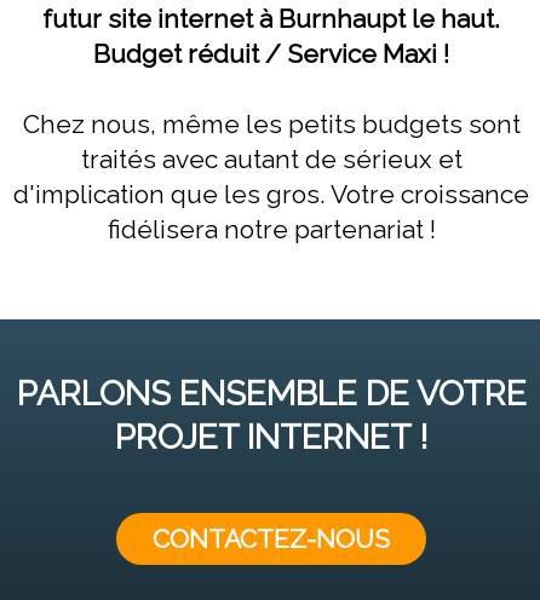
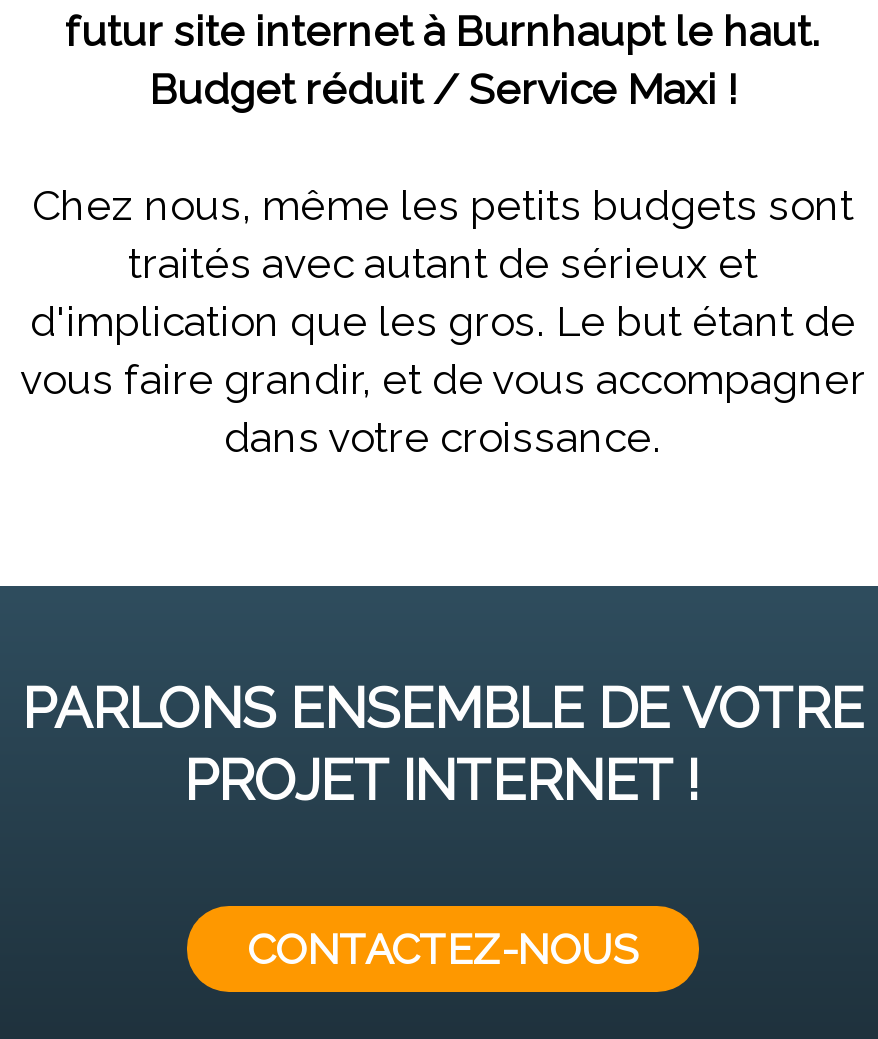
[13,179,529,244] d'implication que les gros. Votre croissance | fidélisera notre partenariat ! -> [20,296,866,462] d'implication que les gros. Le but étant de | vous faire grandir, et de vous accompagner | dans votre croissance.

